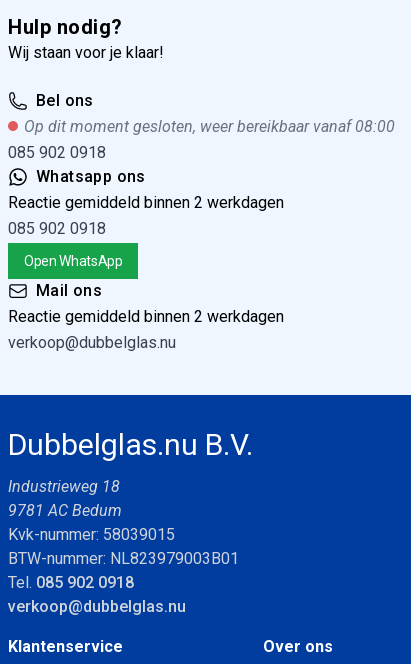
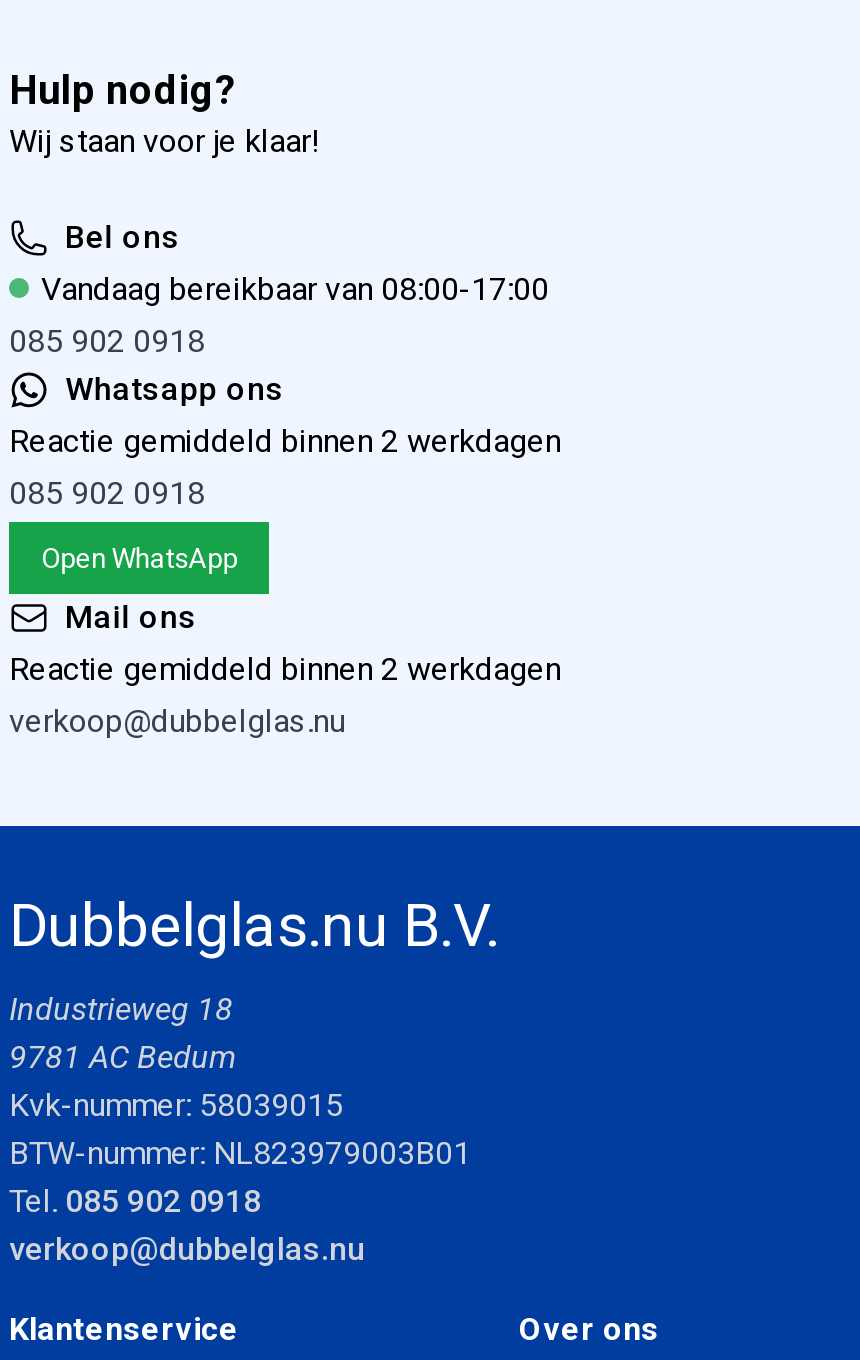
[24,117,395,136] Op dit moment gesloten, weer bereikbaar vanaf 08:00 -> [41,270,549,308] Vandaag bereikbaar van 08:00-17:00

